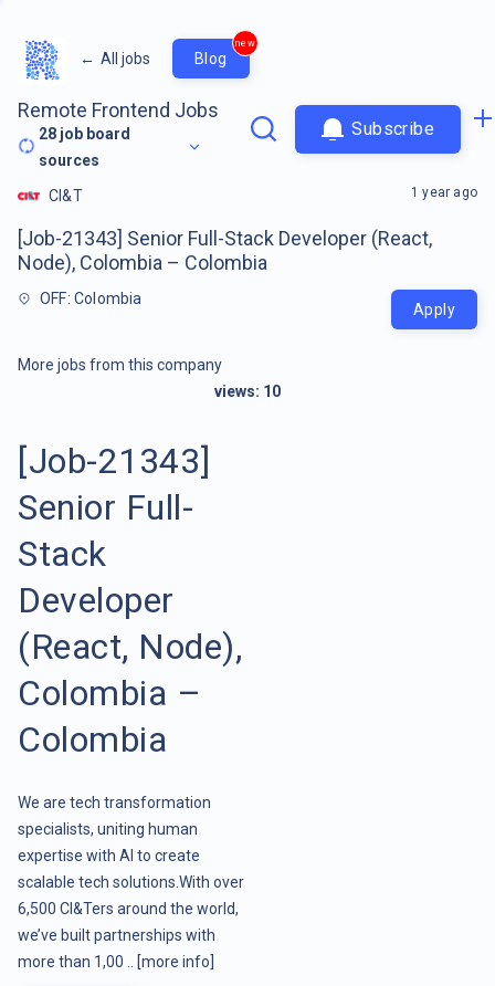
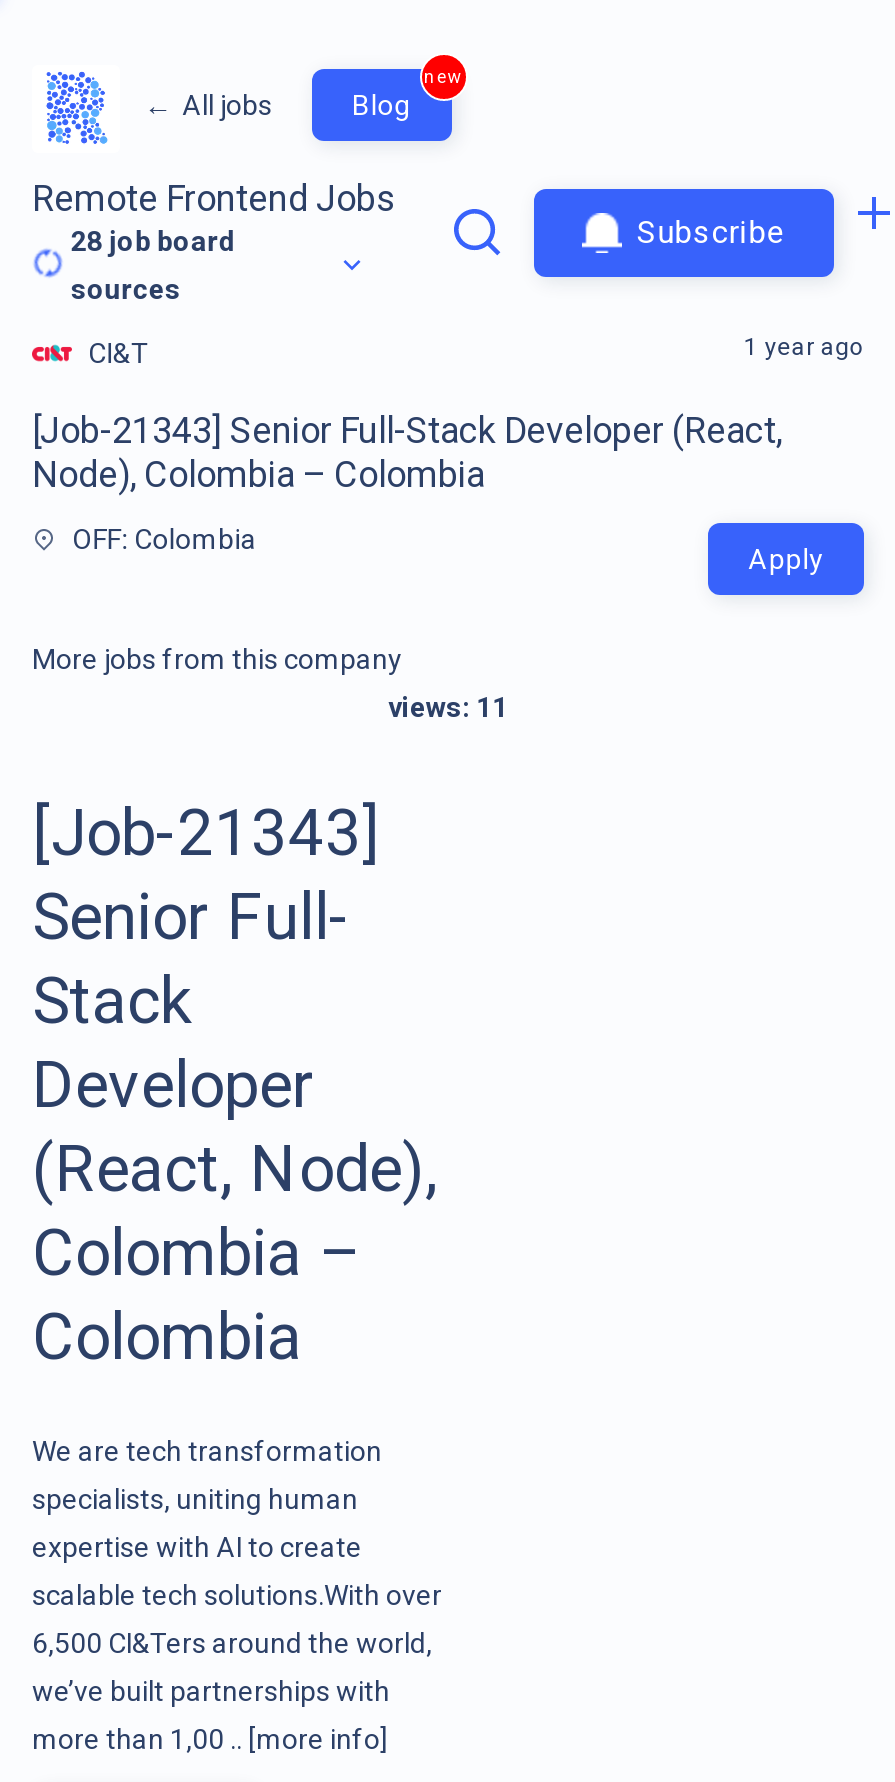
[214,382,281,400] views: 10 -> [388,690,508,722] views: 11

